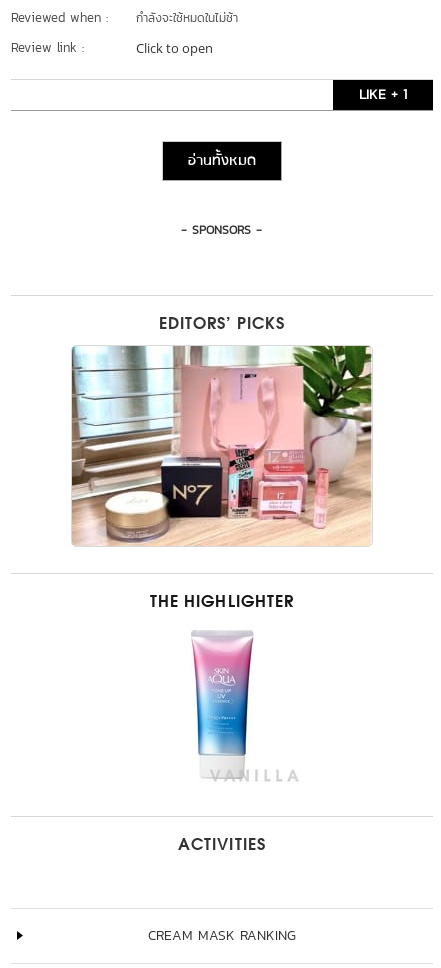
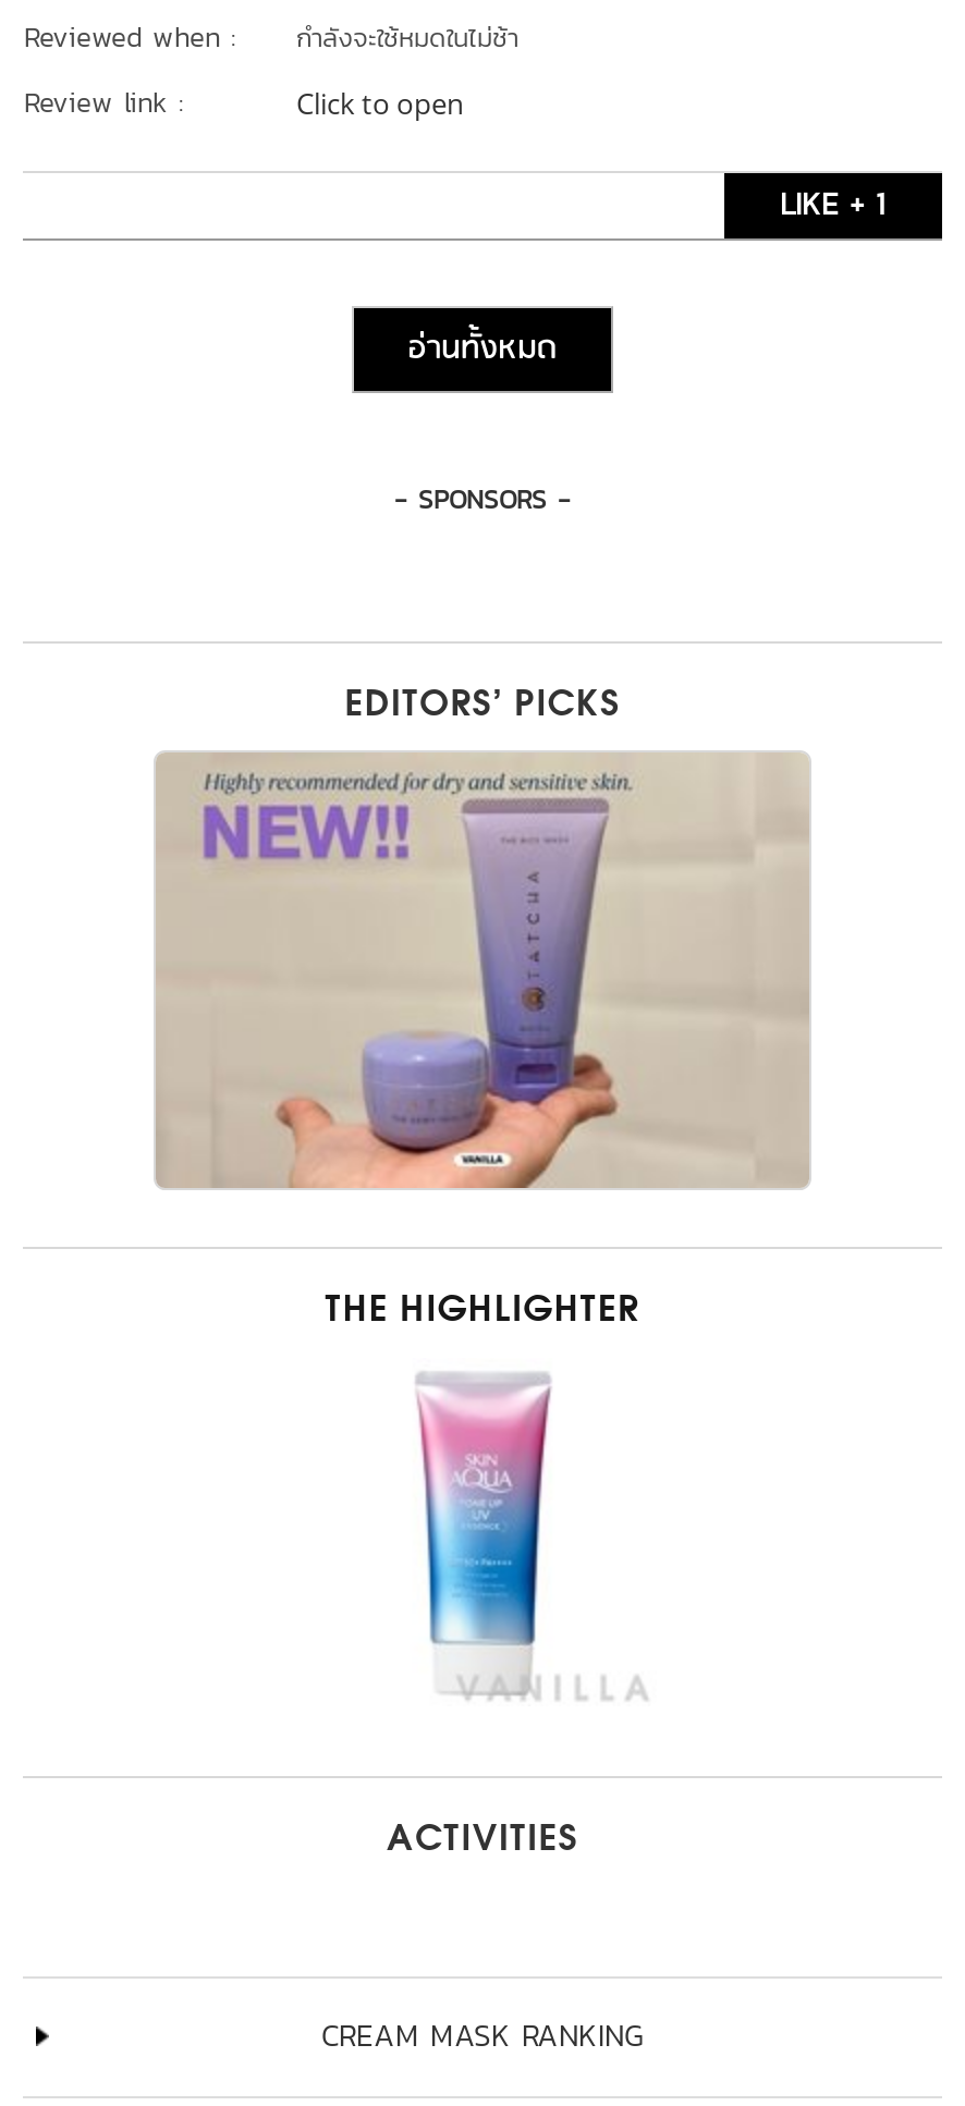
[72,345,372,546] [image] -> [158,752,809,1190] [image]

